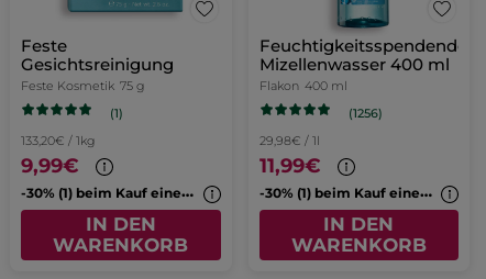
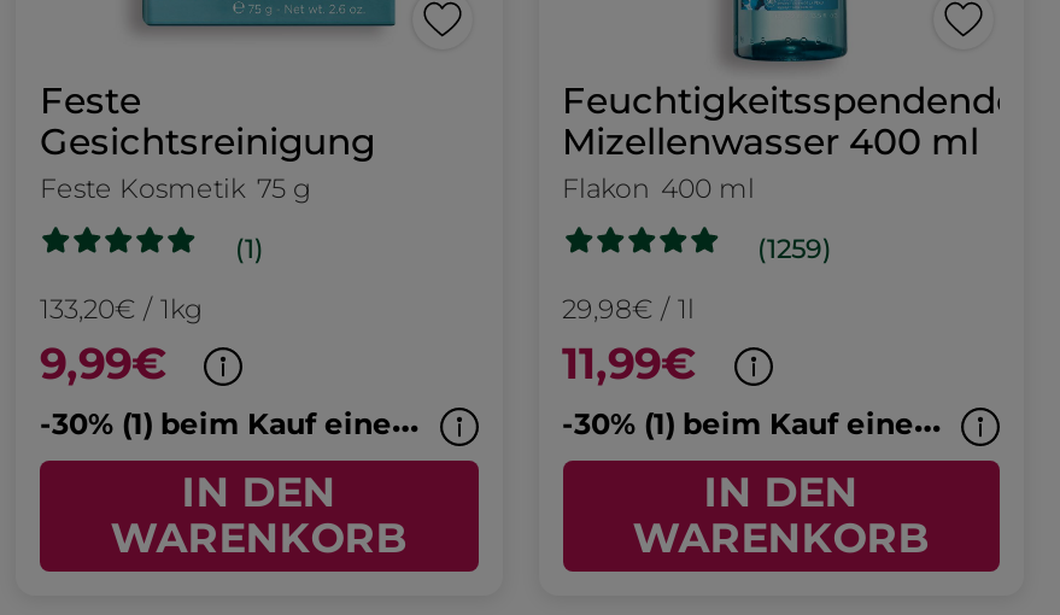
[348,105,382,121] (1256) -> [757,231,832,265] (1259)

